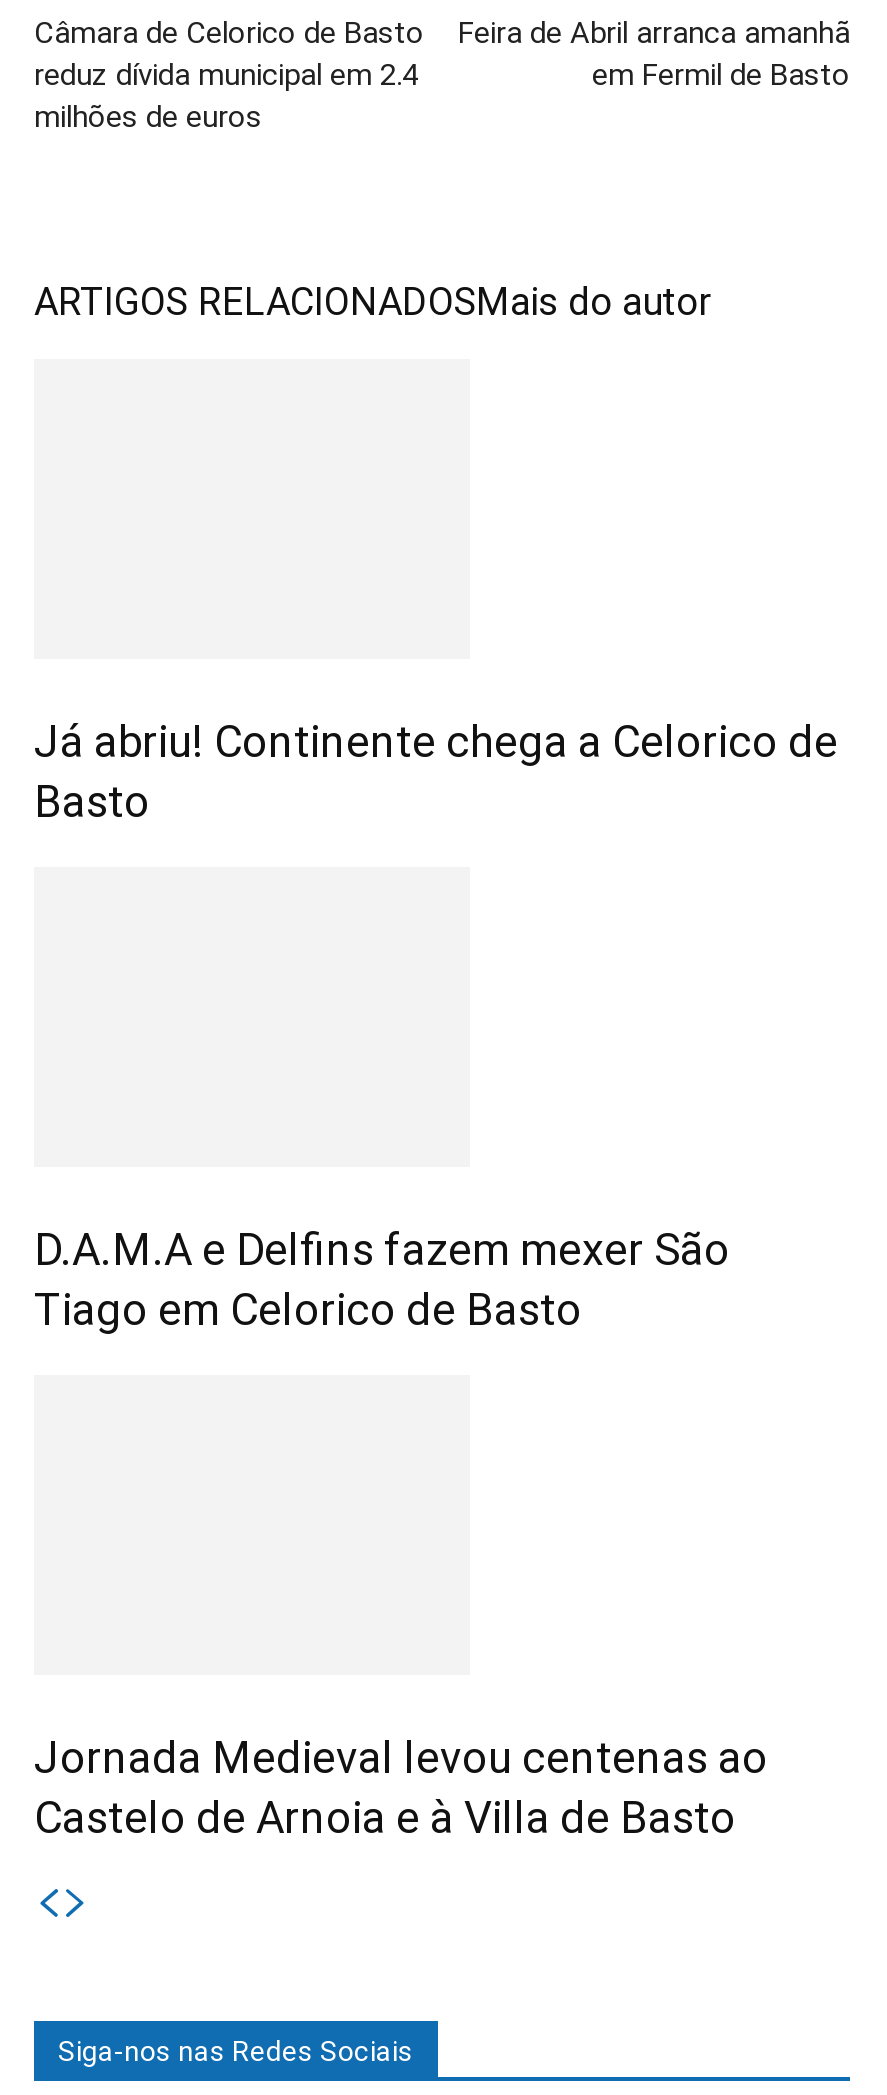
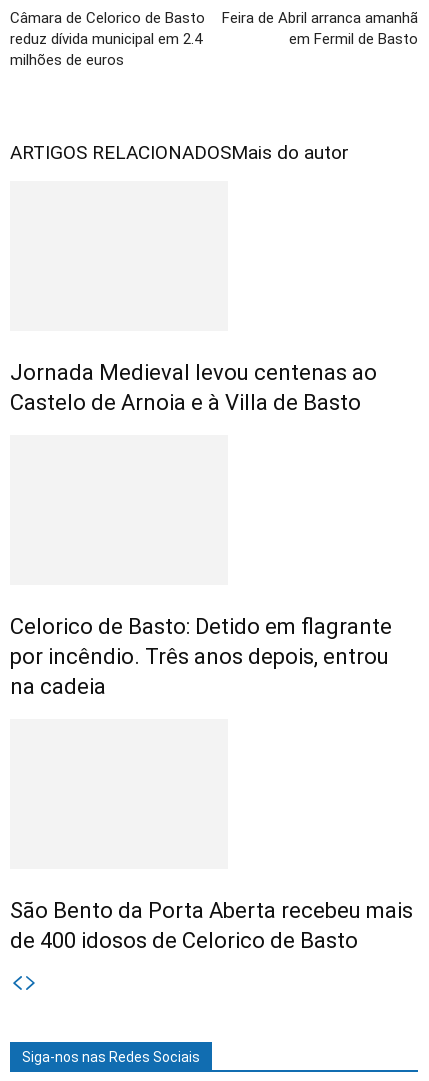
[34,717,838,827] Já abriu! Continente chega a Celorico de | Basto -> none
[34,1225,730,1335] D.A.M.A e Delfins fazem mexer São | Tiago em Celorico de Basto -> none
moved [34,1733,768,1843] -> [10,360,377,415]: Jornada Medieval levou centenas ao | Castelo de Arnoia e à Villa de Basto
none -> [10,614,392,699] Celorico de Basto: Detido em flagrante | por incêndio. Três anos depois, entrou | na cadeia
none -> [10,898,413,953] São Bento da Porta Aberta recebeu mais | de 400 idosos de Celorico de Basto

